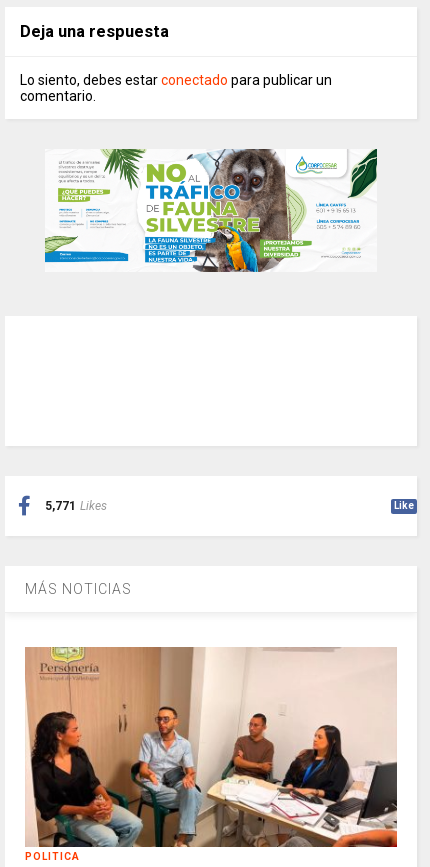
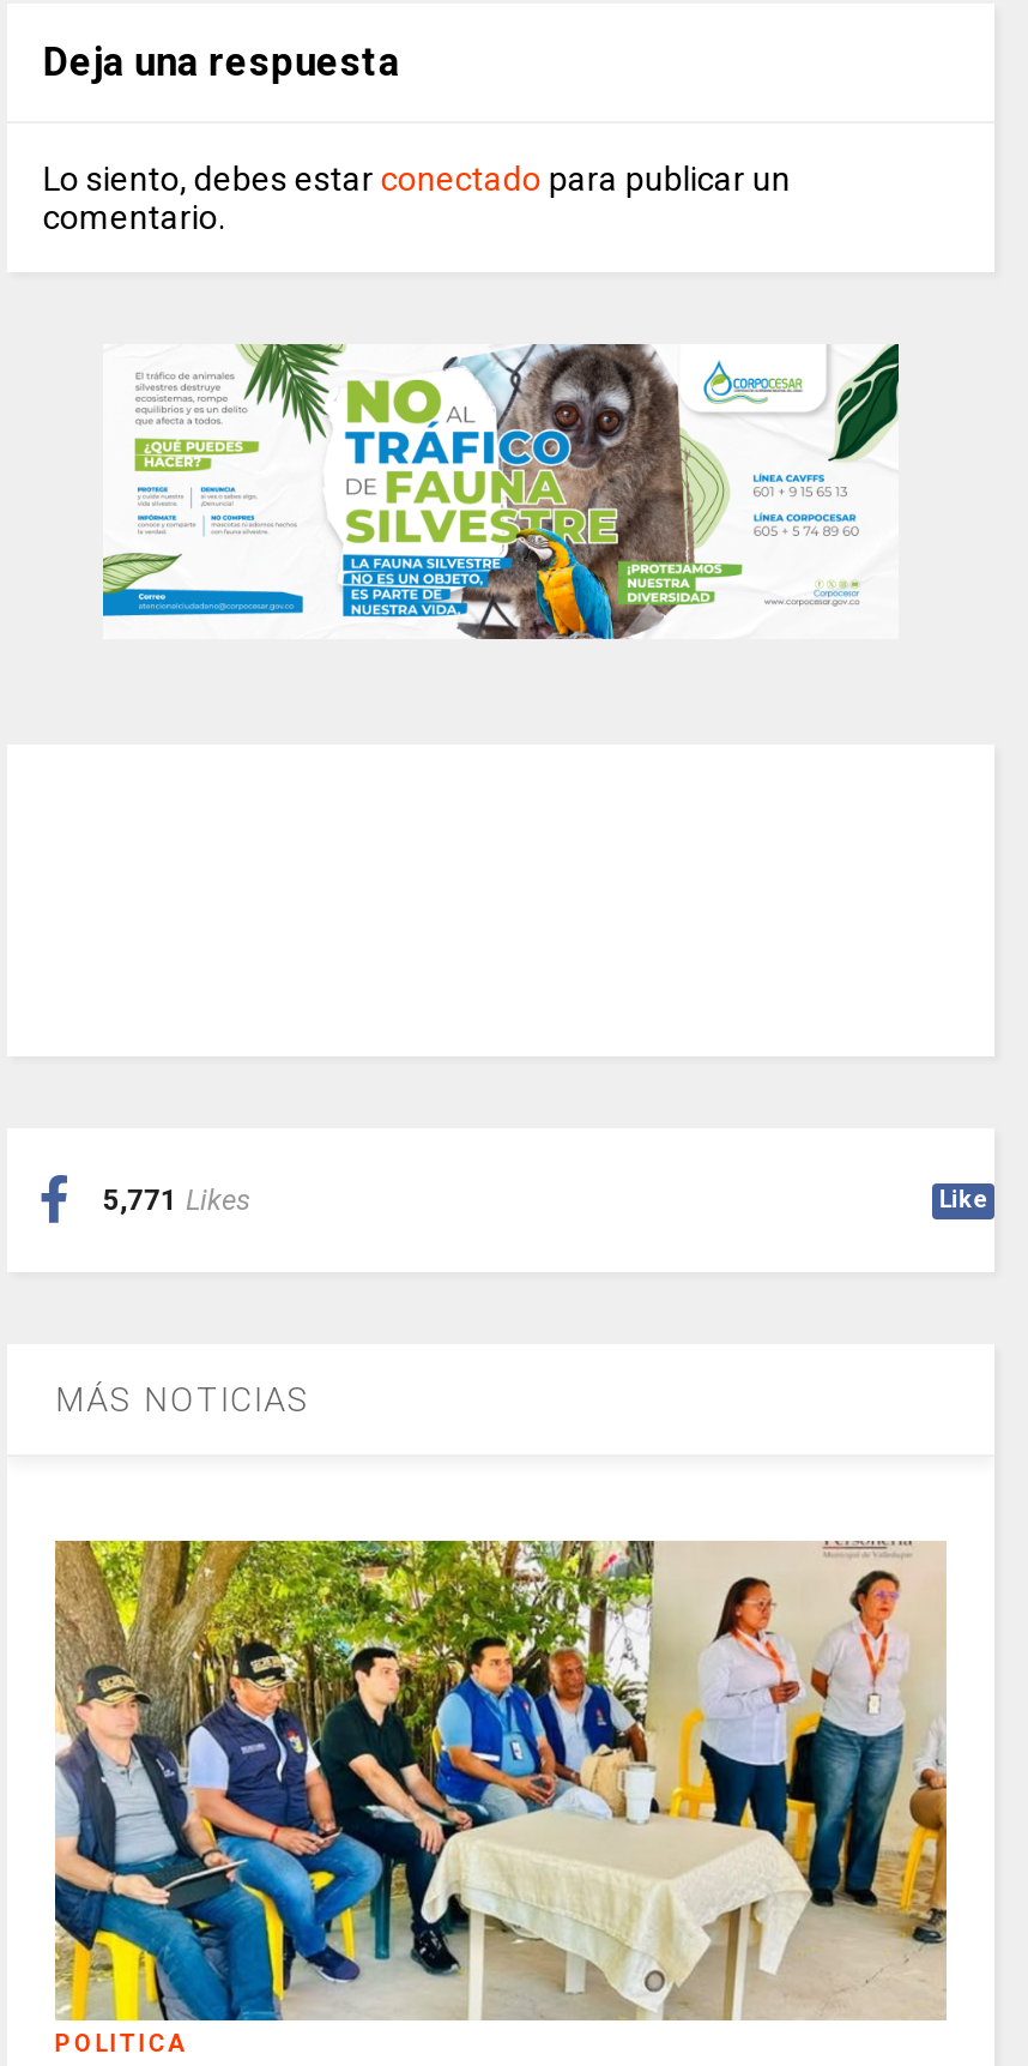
[25,647,398,848] [image] -> [53,1541,949,2025] [image]

